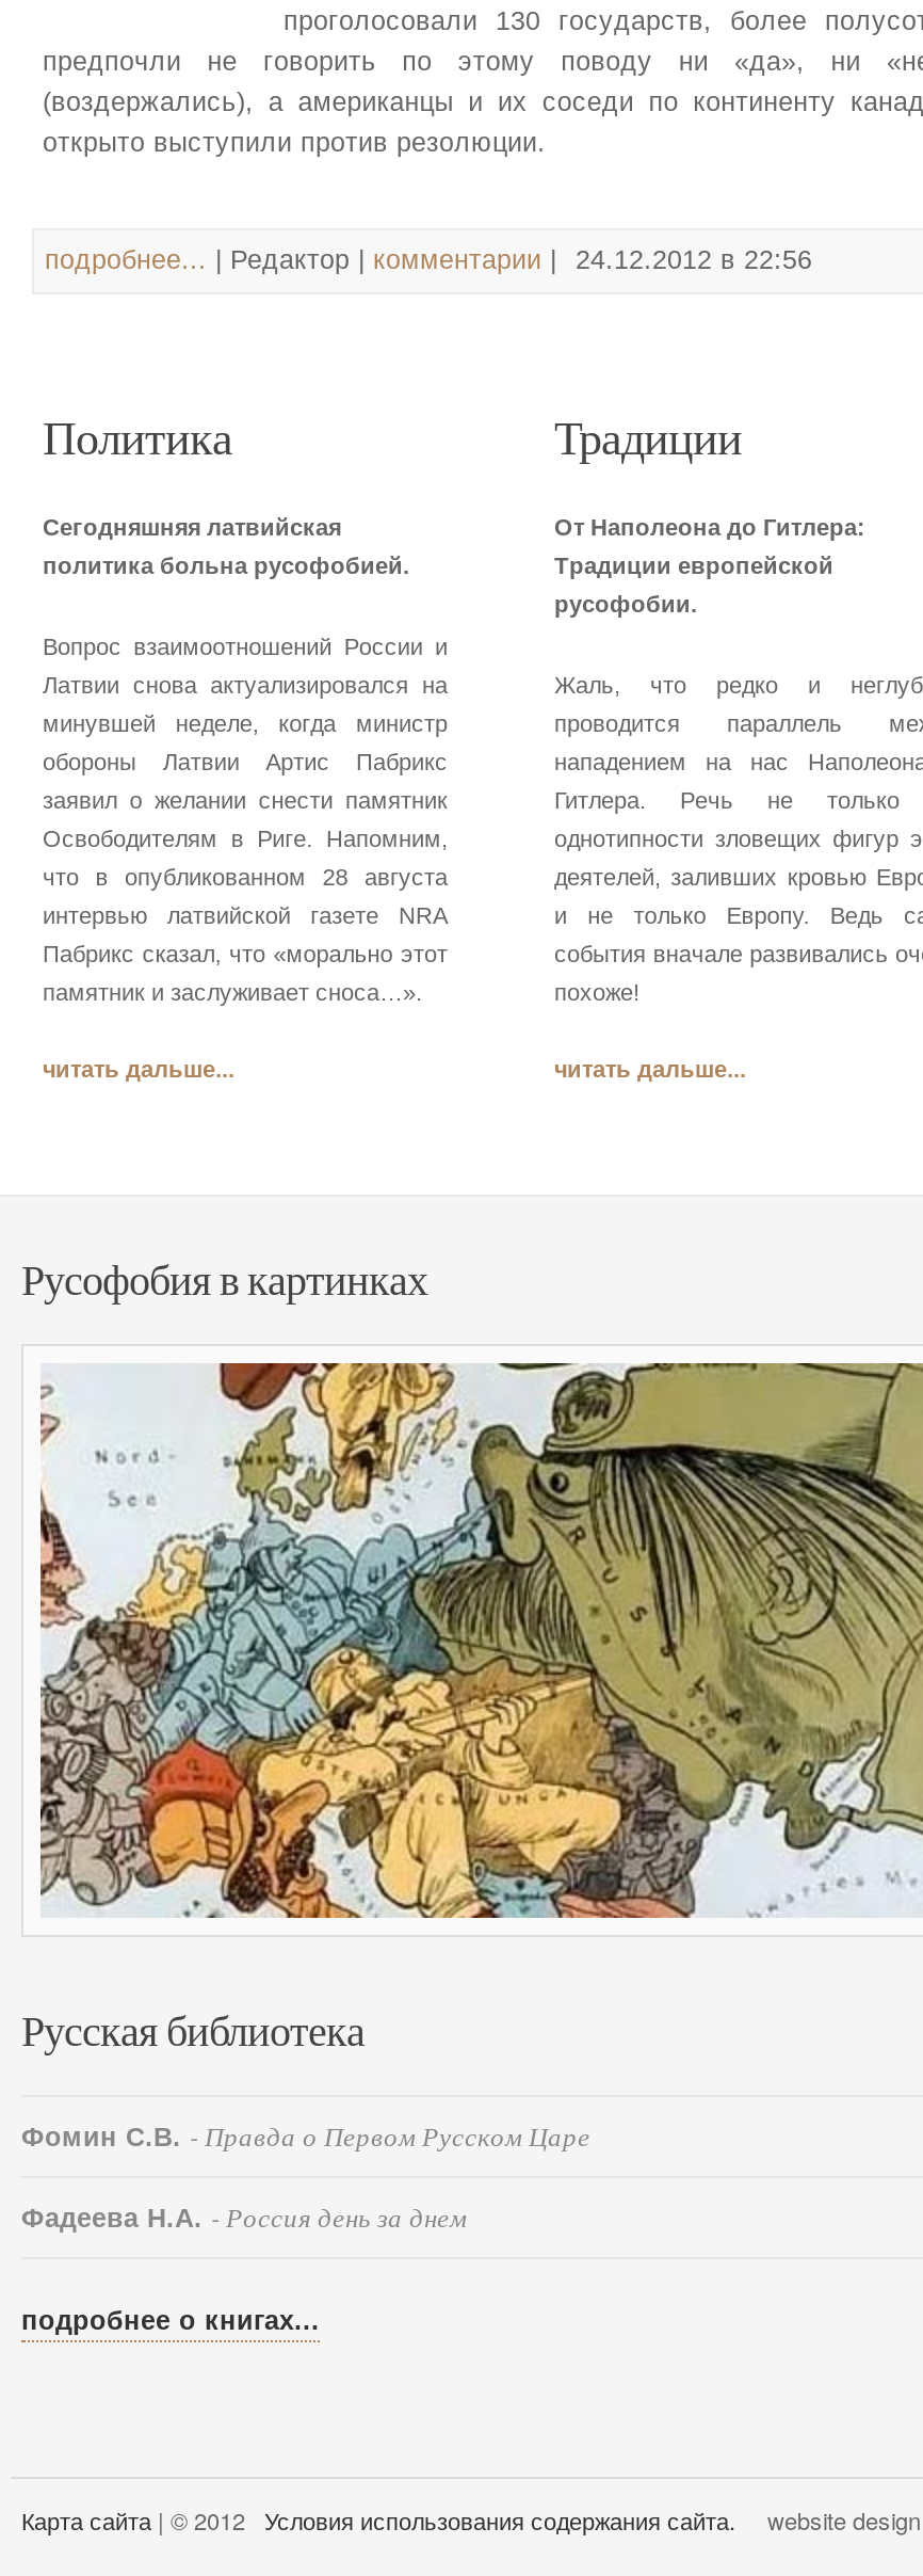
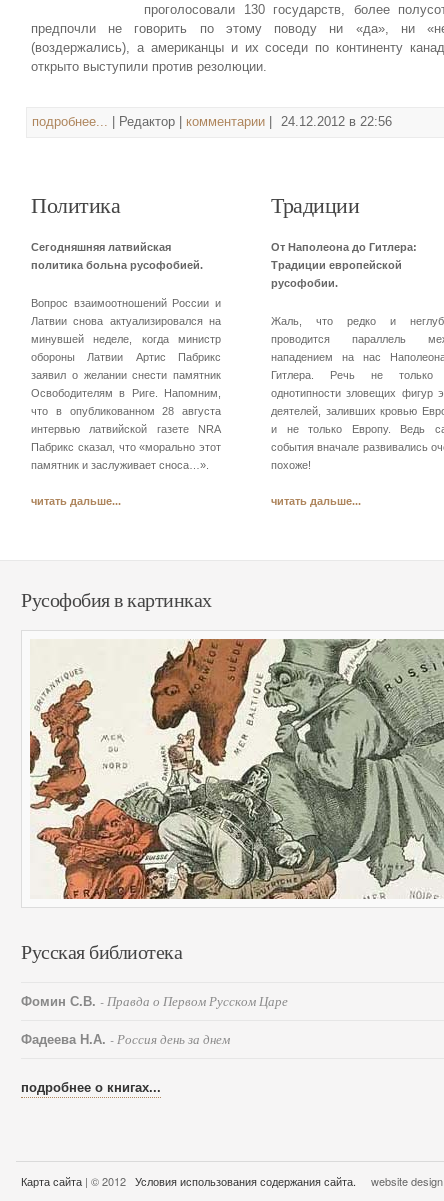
[38,1361,917,1920] [image] -> [29,638,441,900] [image]

